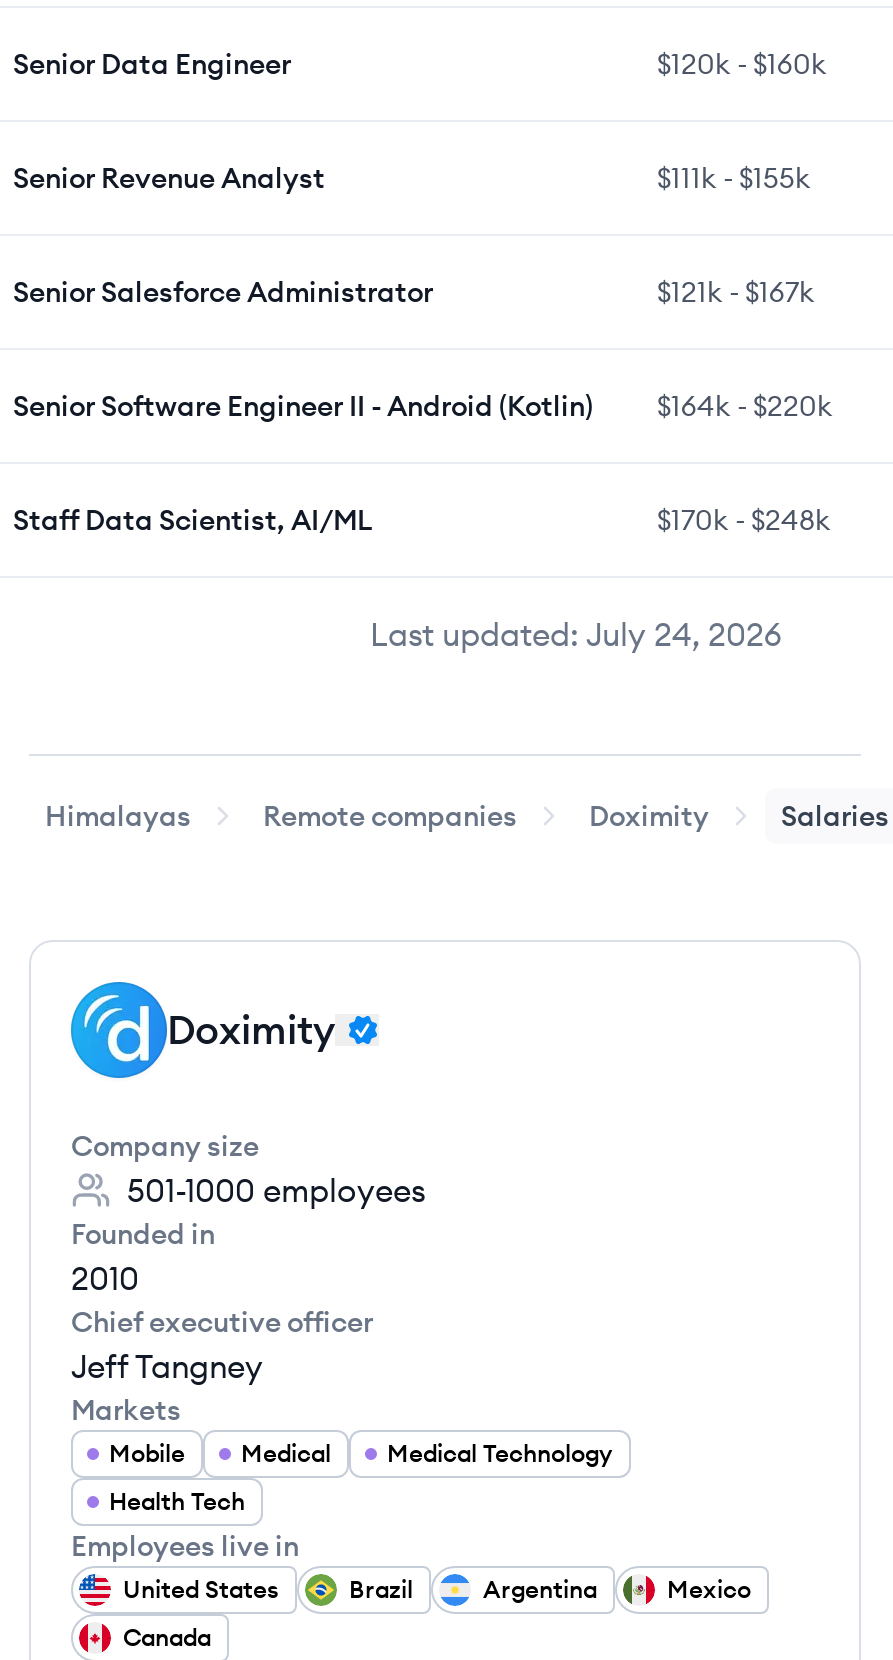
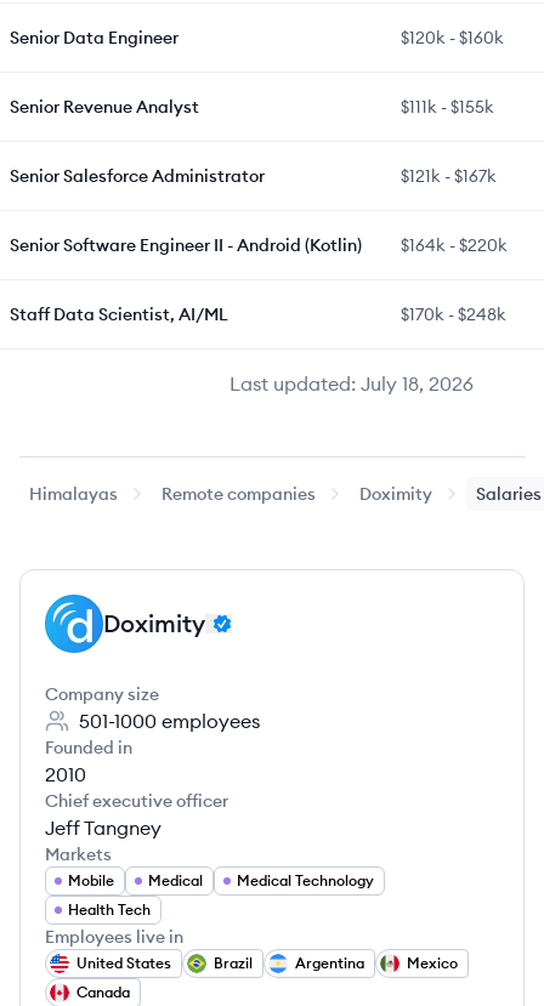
[370,614,782,654] Last updated: July 24, 2026 -> [229,371,474,396] Last updated: July 18, 2026

